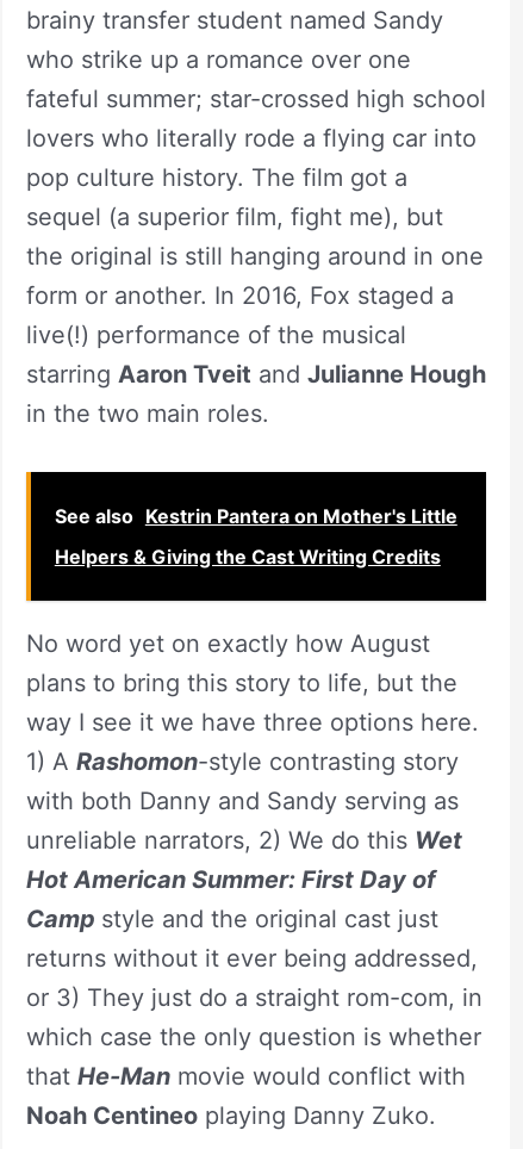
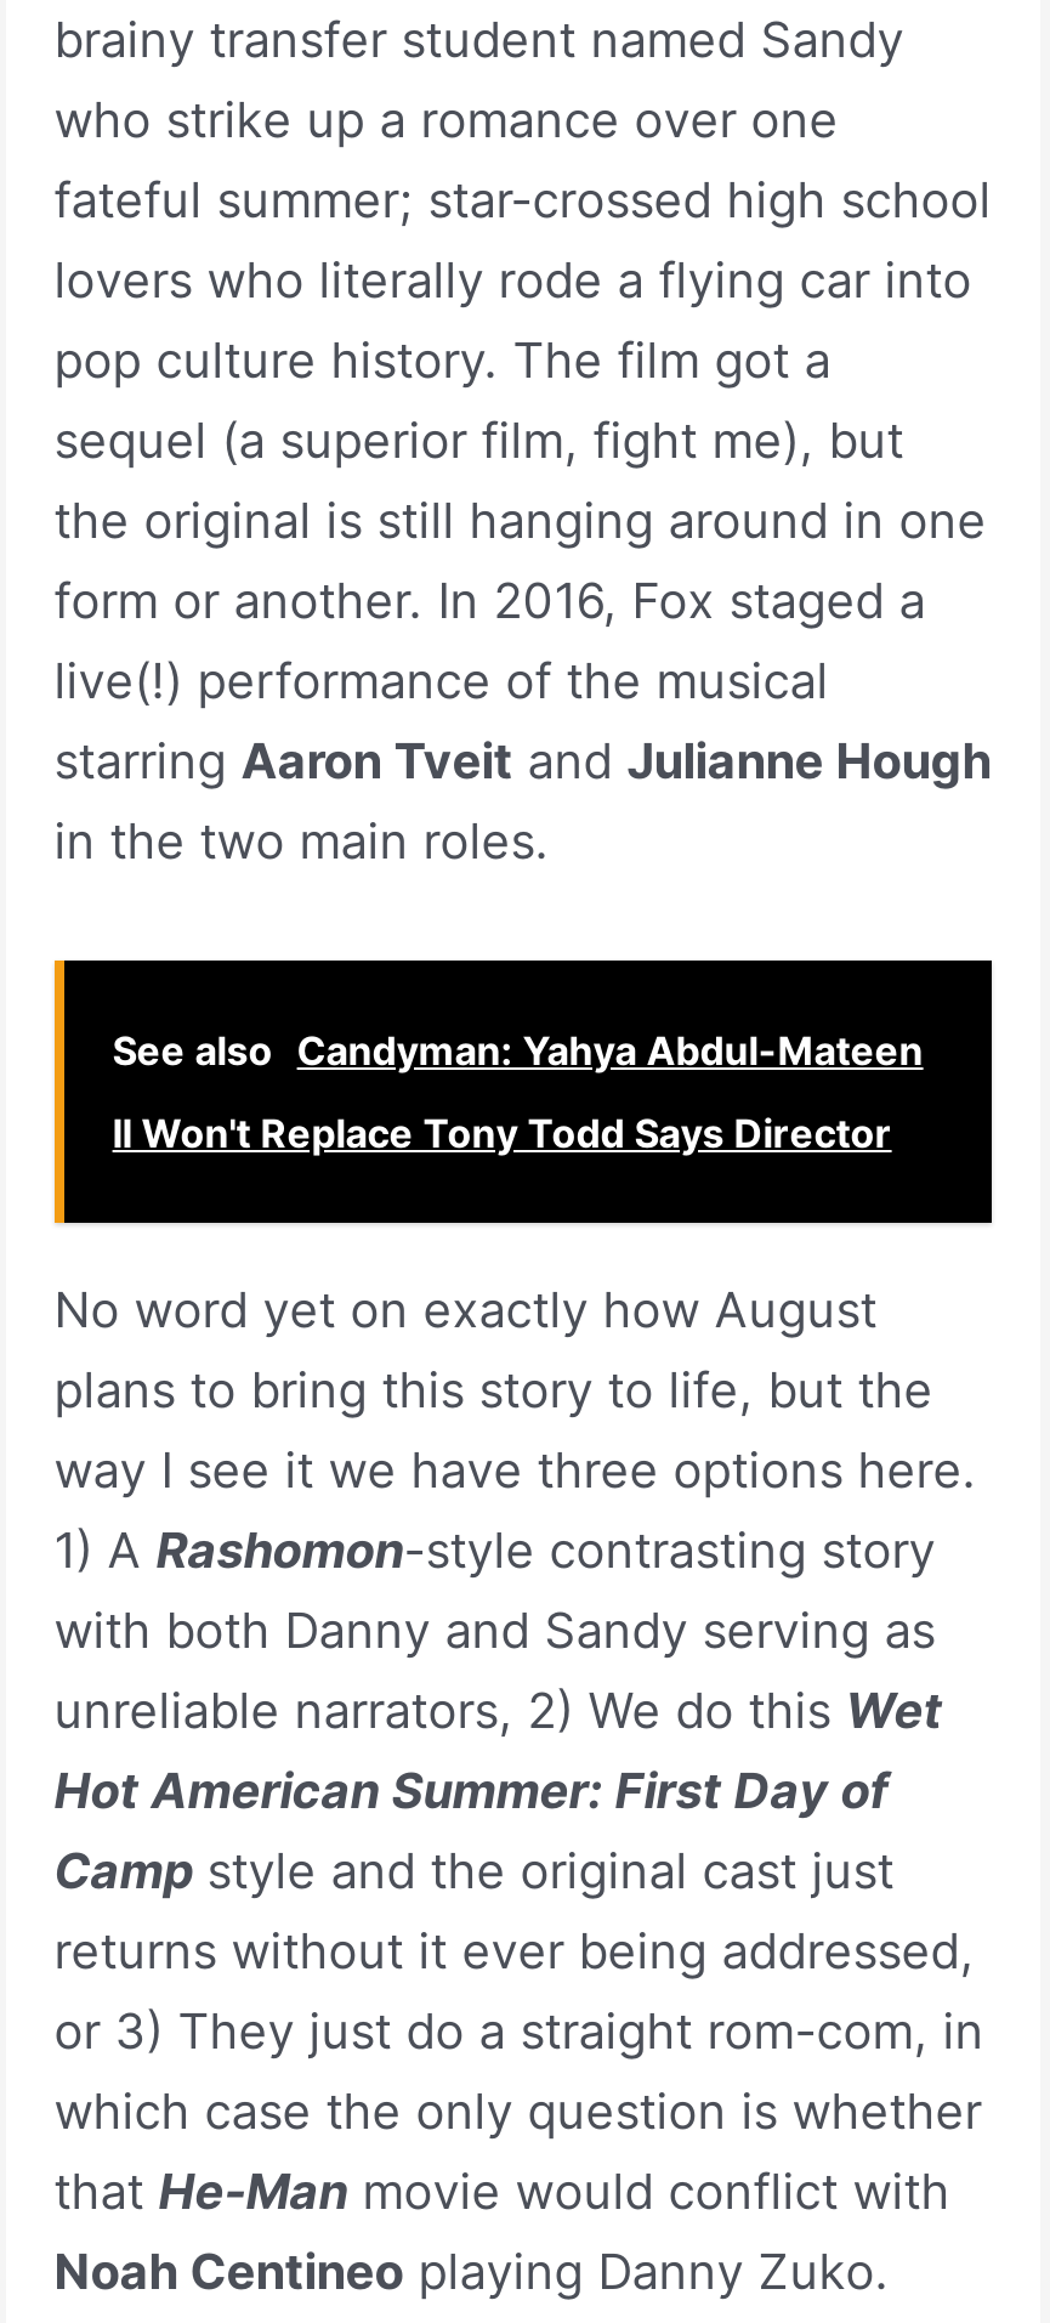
[55,504,457,528] See also Kestrin Pantera on Mother's Little -> [112,1026,923,1075] See also Candyman: Yahya Abdul-Mateen
[55,545,441,569] Helpers & Giving the Cast Writing Credits -> [112,1109,892,1157] II Won't Replace Tony Todd Says Director

